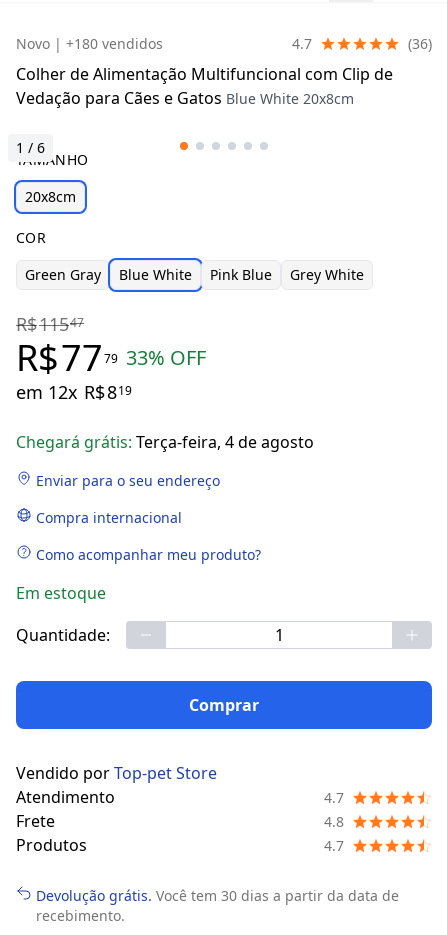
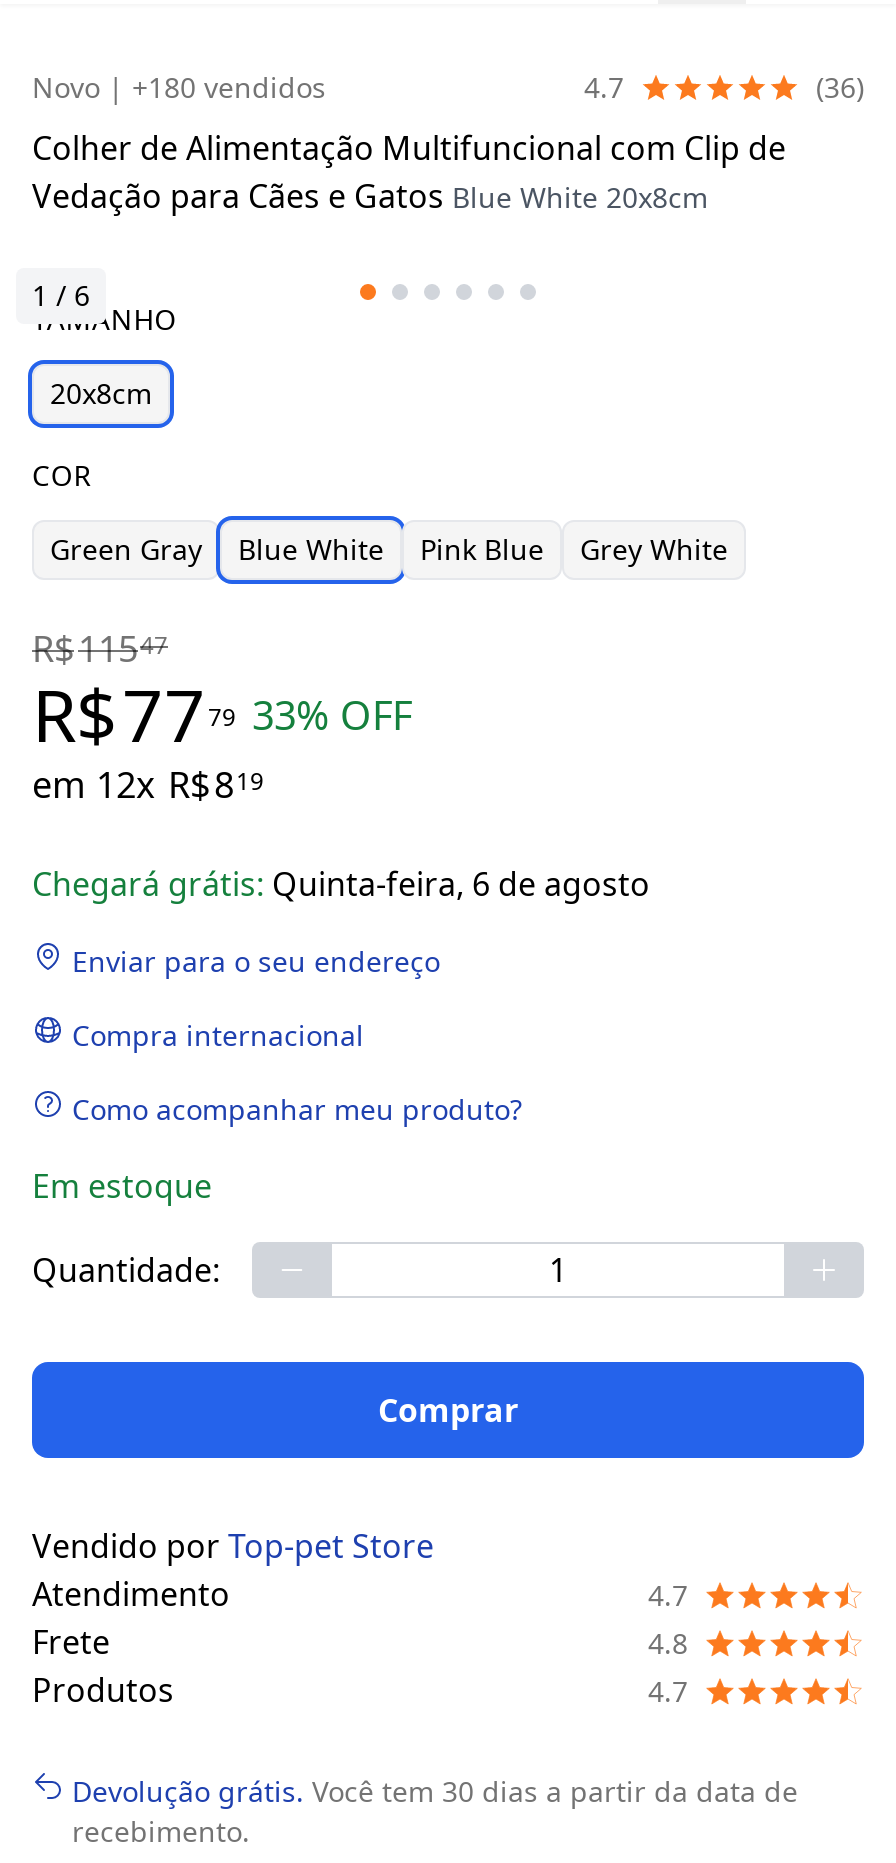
[16,431,314,453] Chegará grátis: Terça-feira, 4 de agosto -> [32,862,650,906] Chegará grátis: Quinta-feira, 6 de agosto

